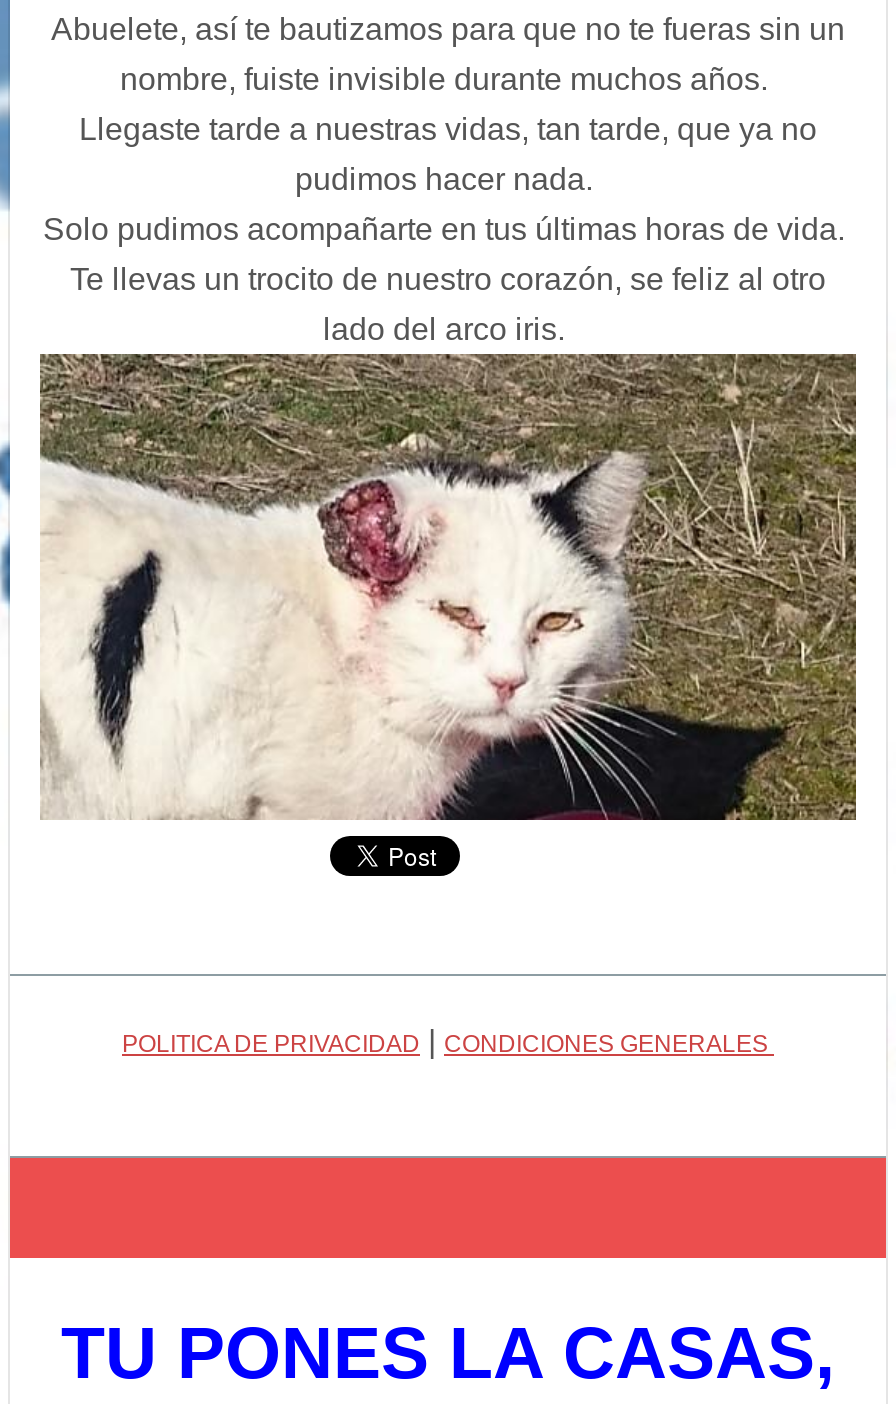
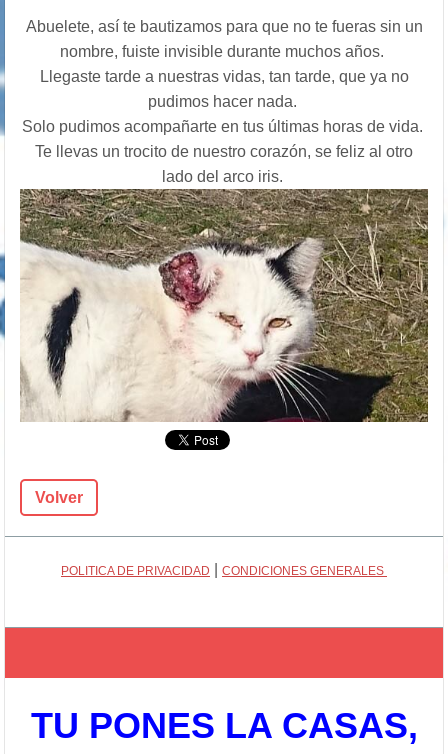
none -> [35,489,83,506] Volver

